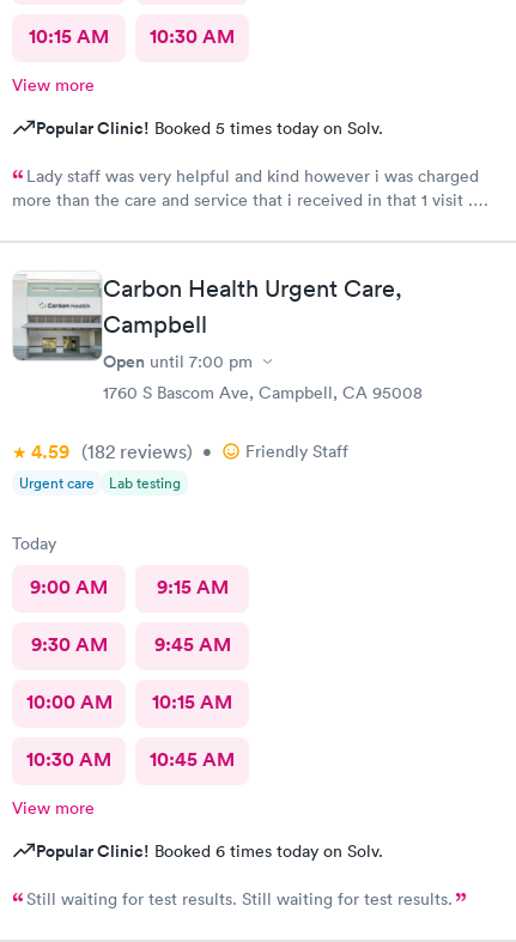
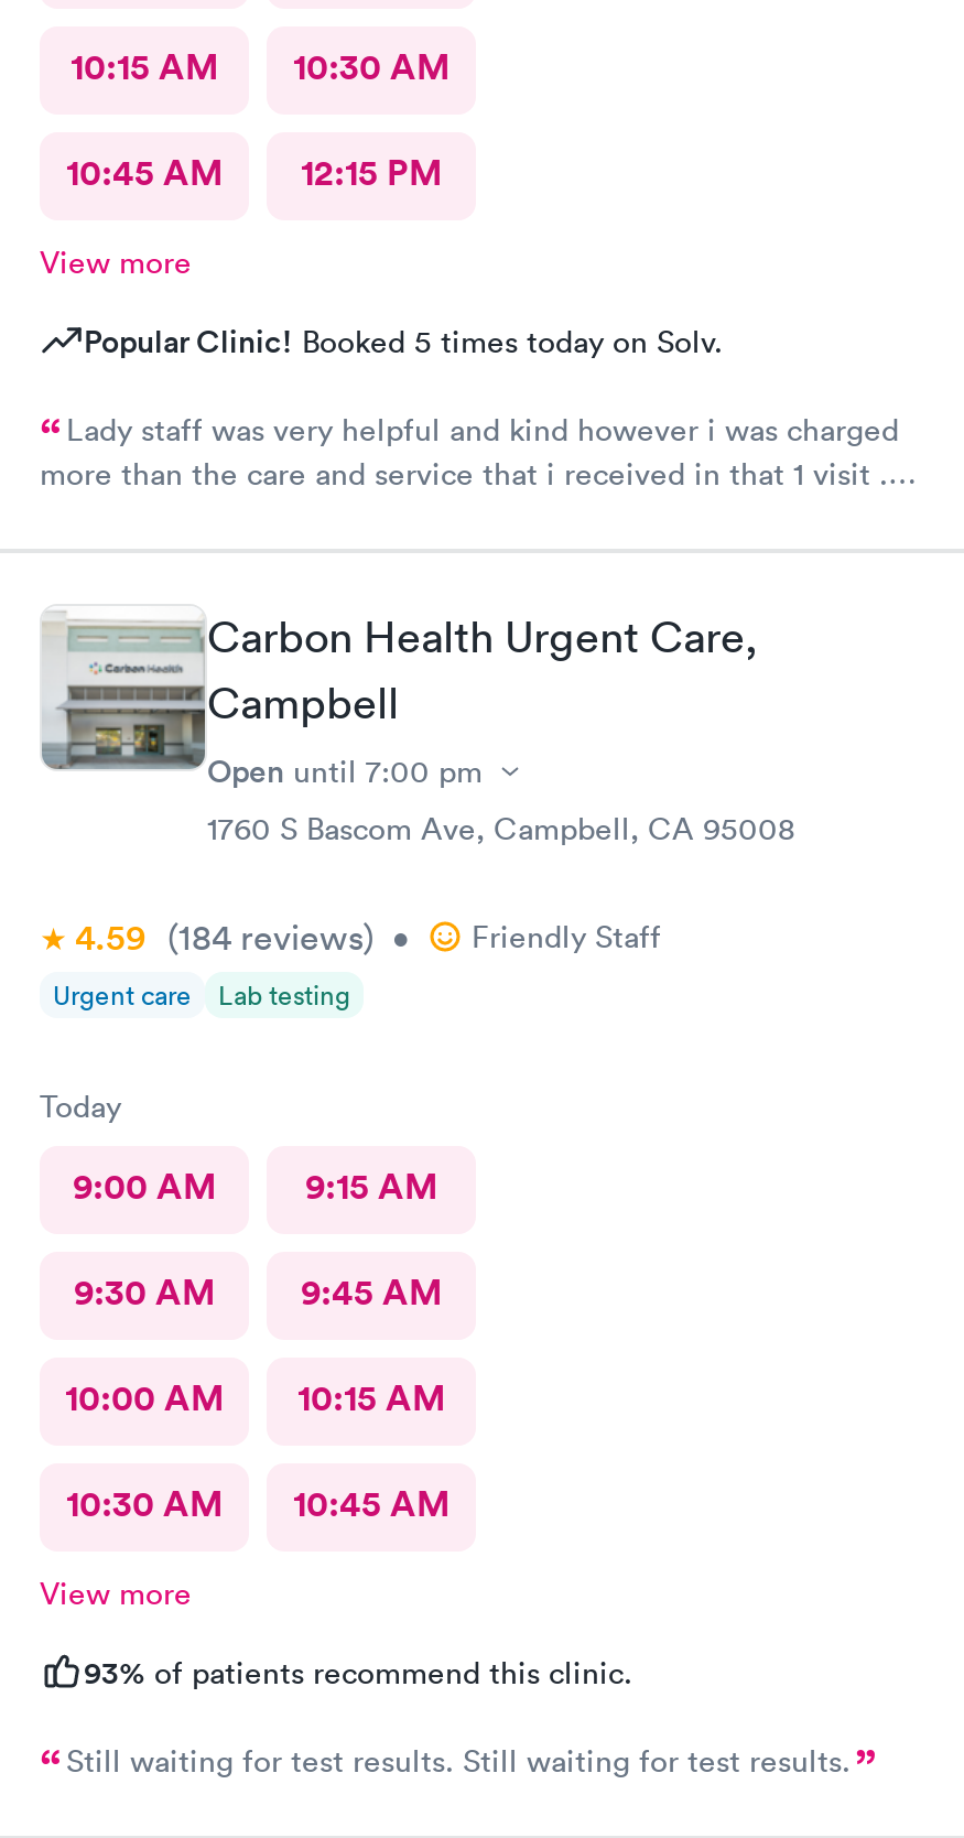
none -> [66,149,442,195] 10:45 AM | 12:15 PM
[31,439,348,464] 4.59 (182 reviews) • Friendly Staff -> [75,915,661,961] 4.59 (184 reviews) • Friendly Staff
[36,839,383,863] Popular Clinic! Booked 6 times today on Solv. -> [84,1651,632,1695] 93% of patients recommend this clinic.

